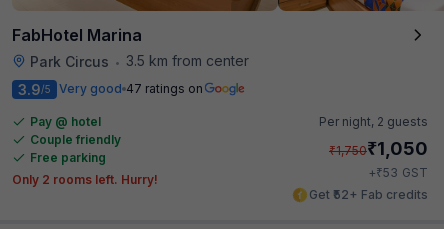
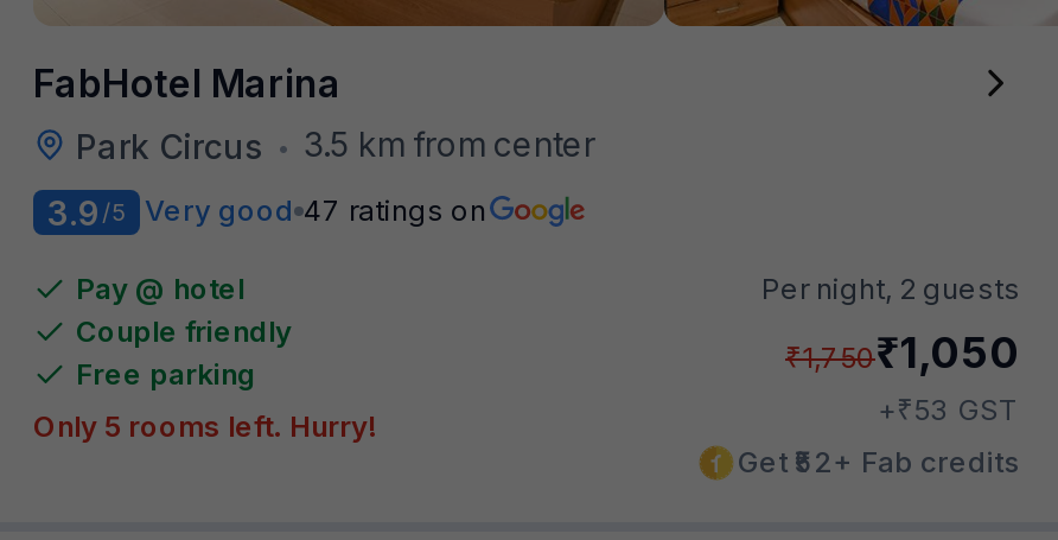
[12,171,158,186] Only 2 rooms left. Hurry! -> [33,407,377,443] Only 5 rooms left. Hurry!

